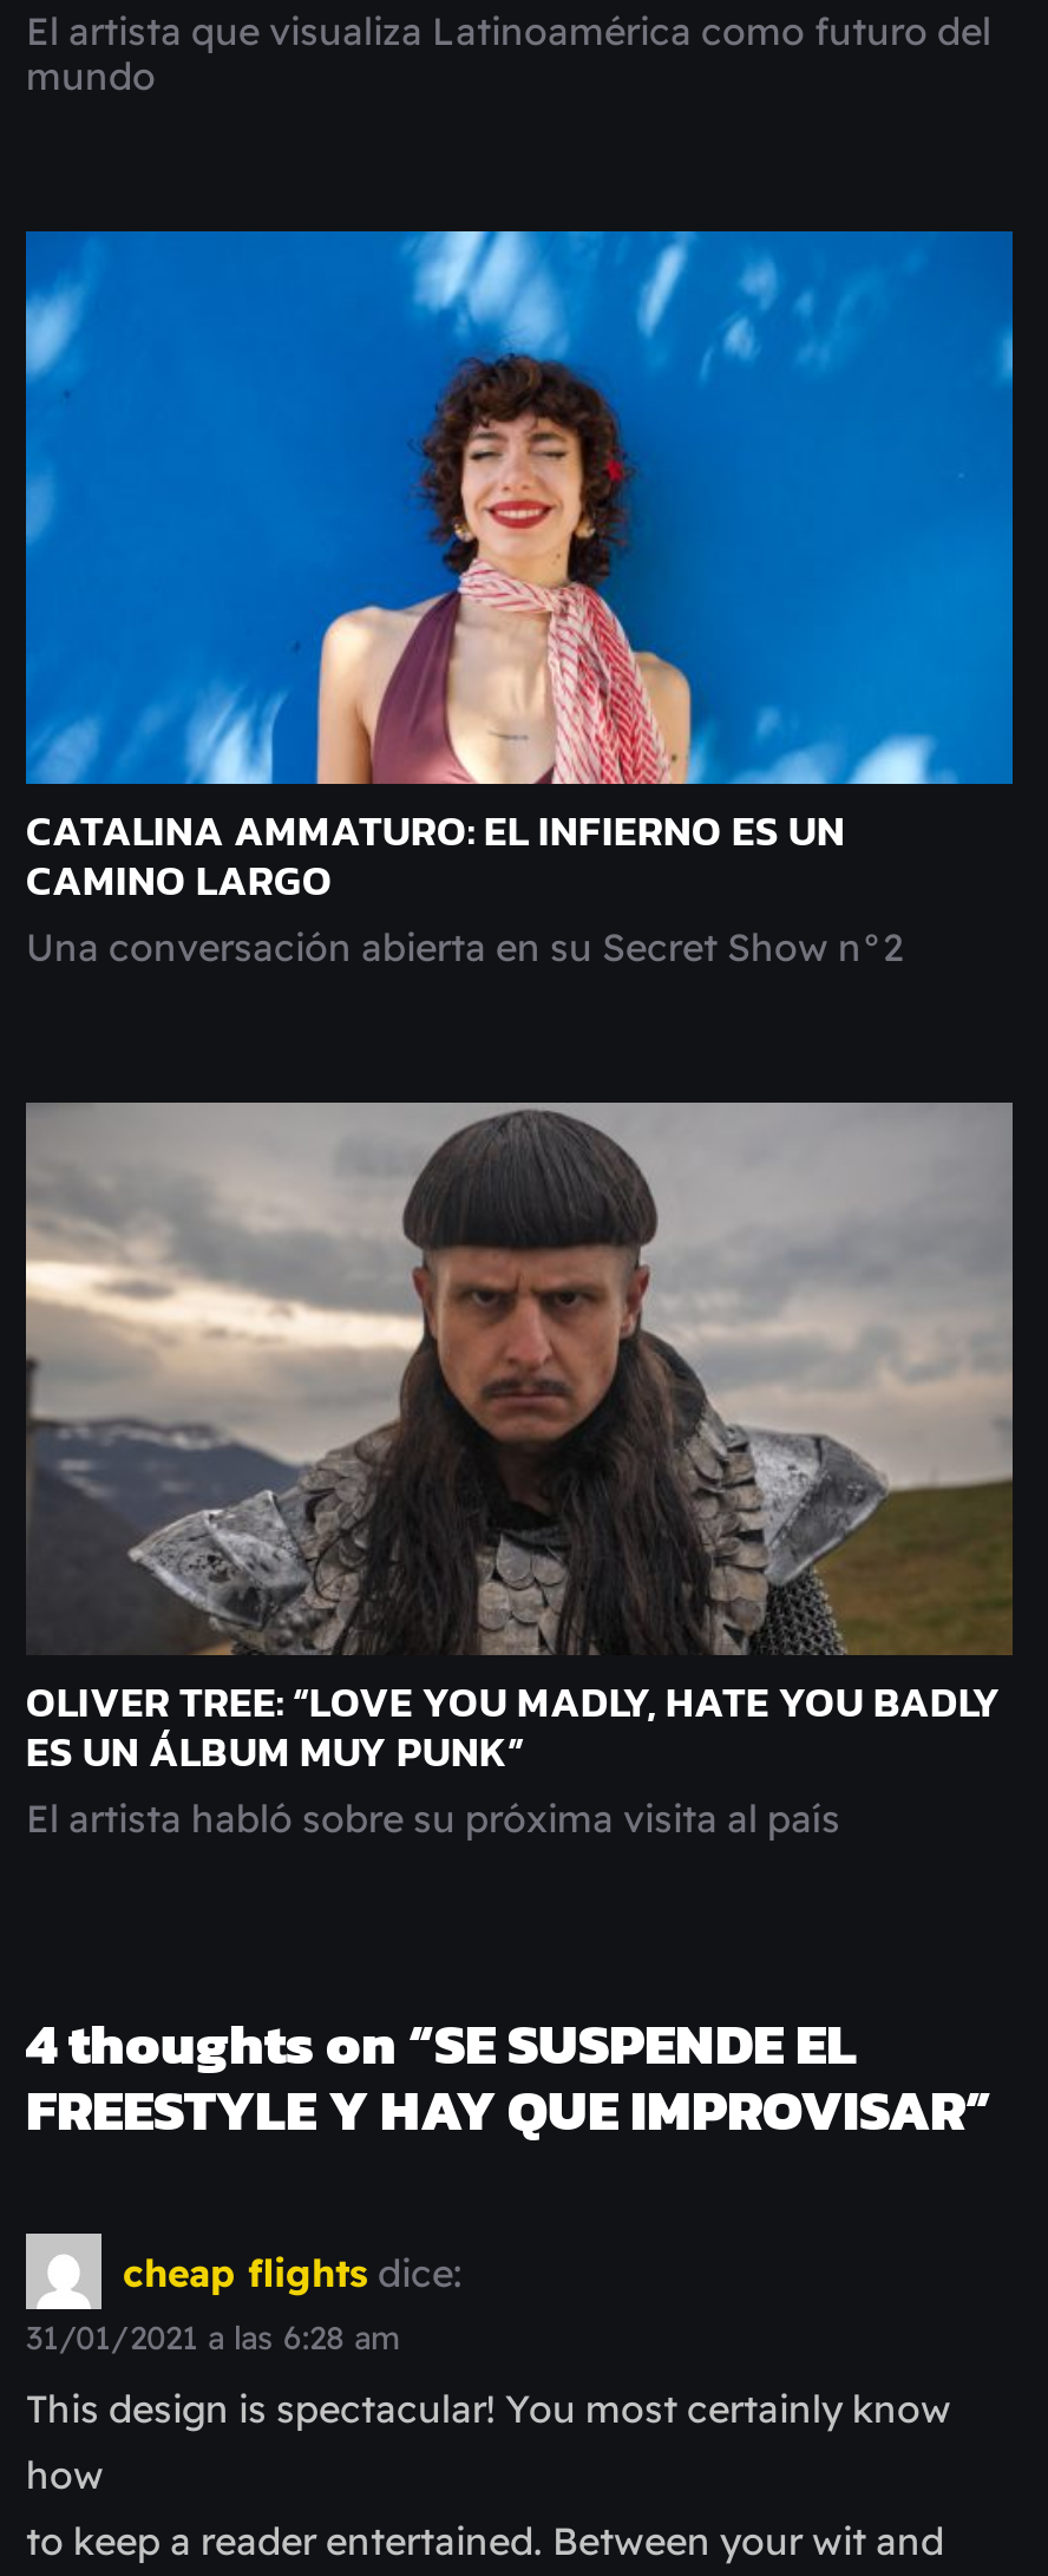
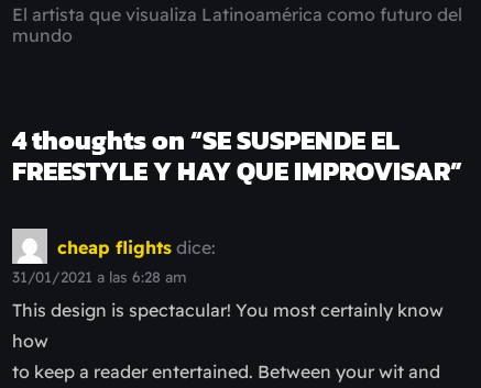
[24,229,1015,970] [image] | CATALINA AMMATURO: EL INFIERNO ES UN | CAMINO LARGO | Una conversación abierta en su Secret Show n°2 -> none
[24,1100,1015,1842] [image] | OLIVER TREE: “LOVE YOU MADLY, HATE YOU BADLY | ES UN ÁLBUM MUY PUNK” | El artista habló sobre su próxima visita al país -> none

